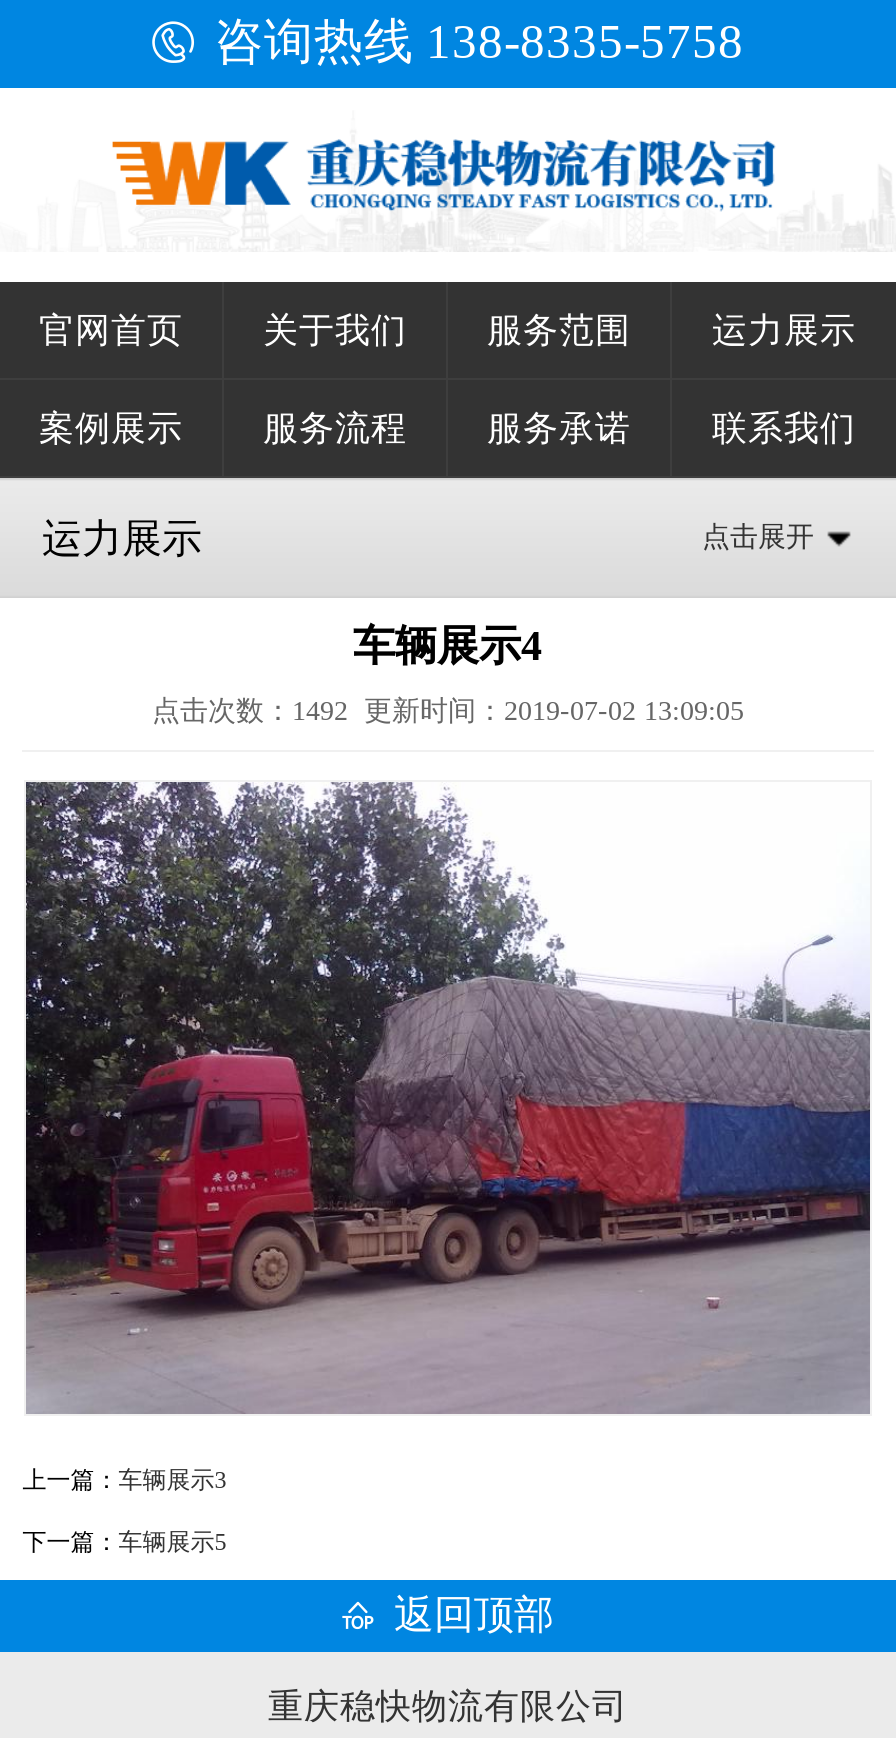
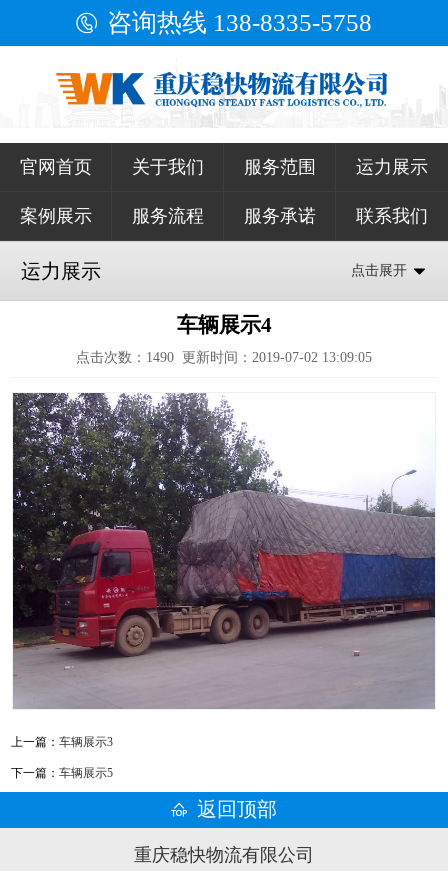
[152,696,744,726] 点击次数：1492更新时间：2019-07-02 13:09:05 -> [76,350,372,365] 点击次数：1490更新时间：2019-07-02 13:09:05

